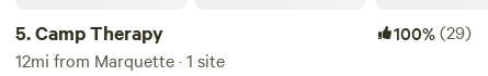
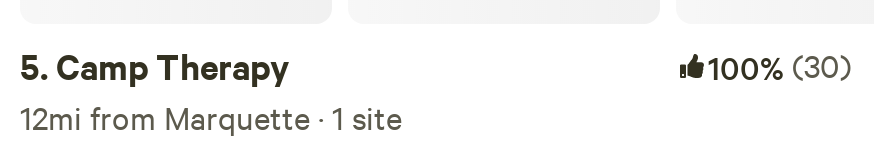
[394,20,472,45] 100% (29) -> [708,42,852,88] 100% (30)

